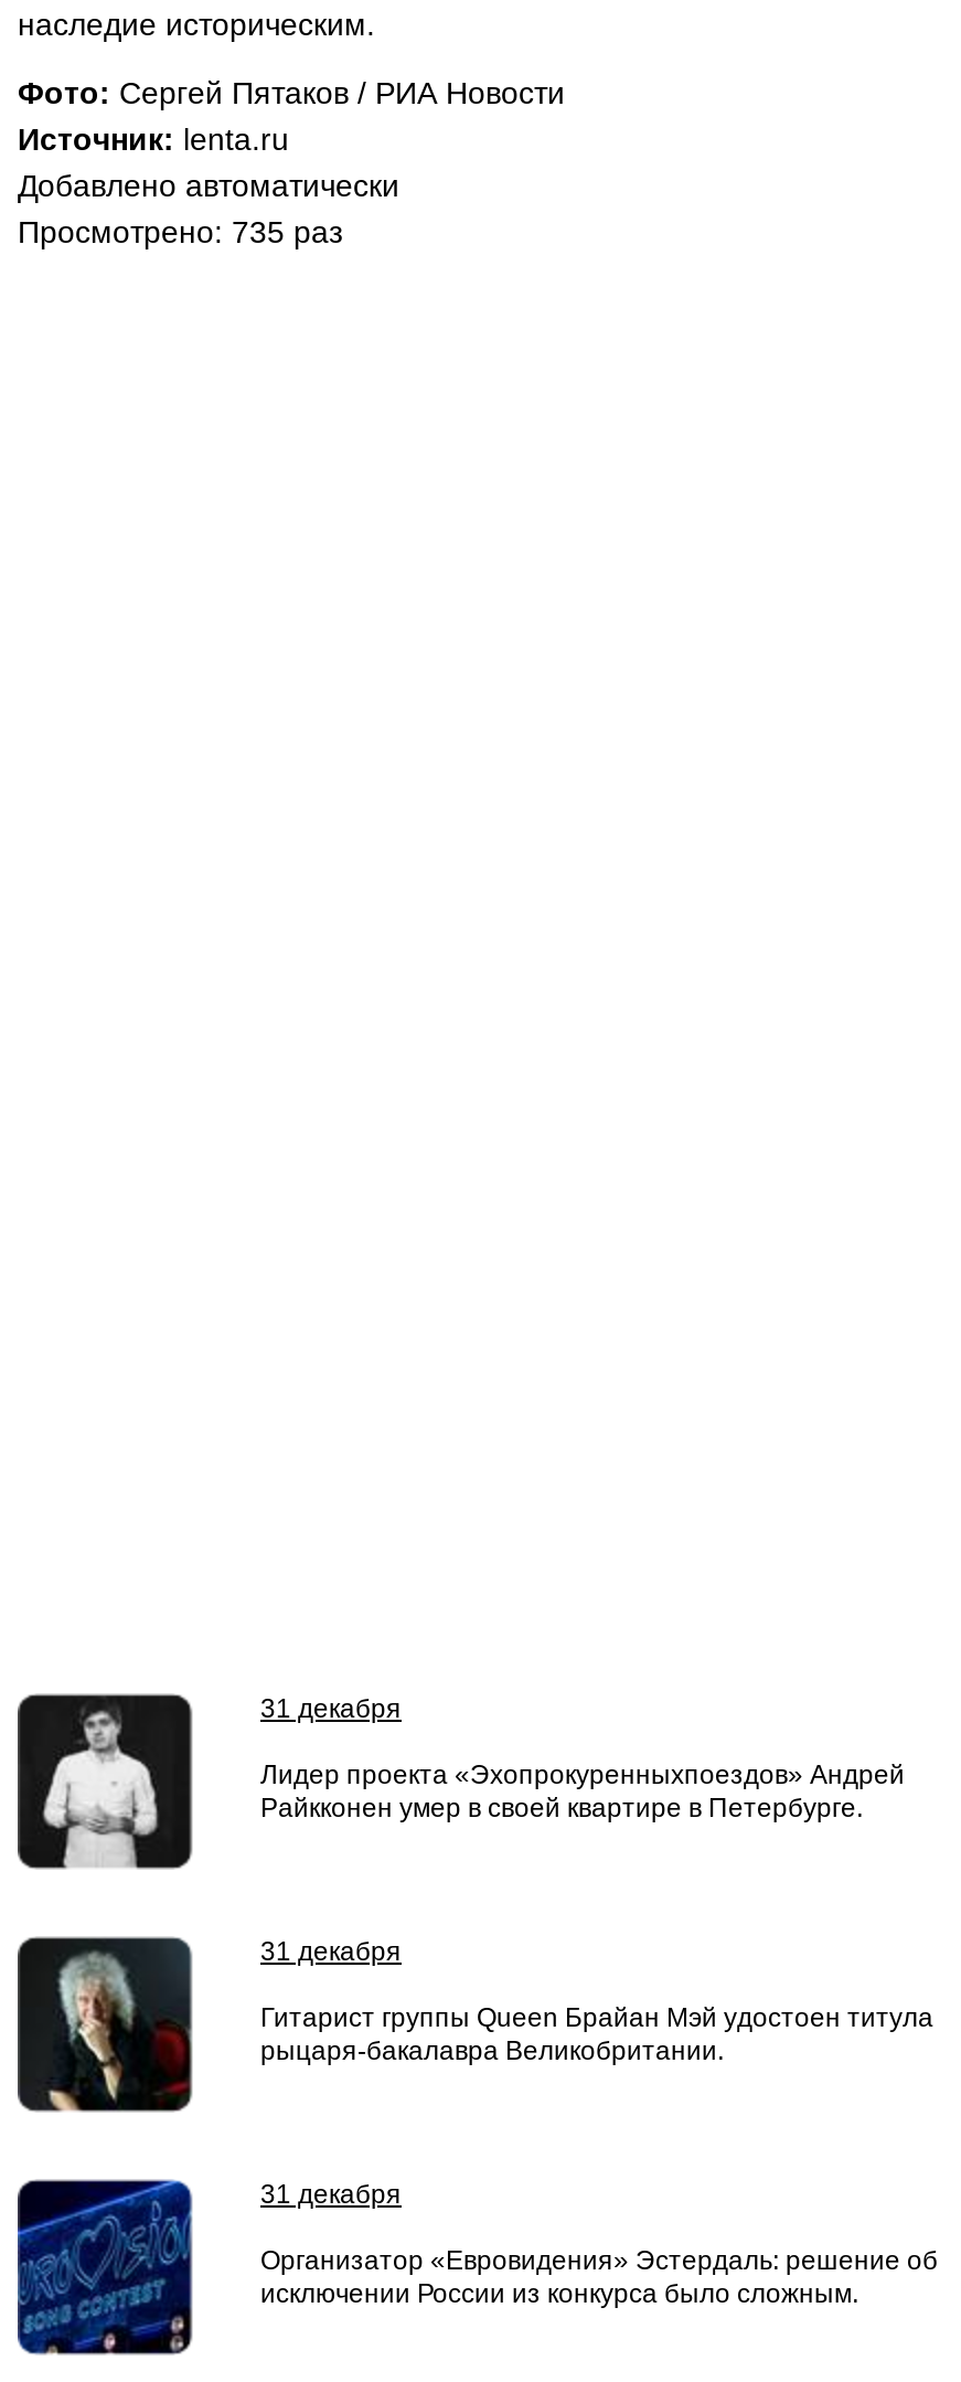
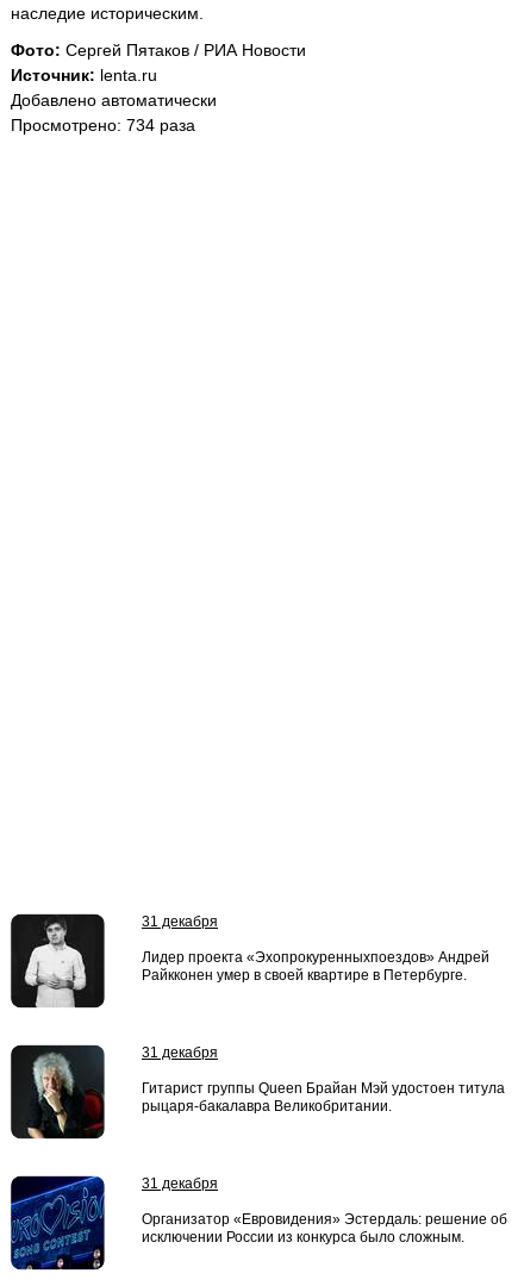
[18,214,342,249] Просмотрено: 735 раз -> [11,116,195,135] Просмотрено: 734 раза

